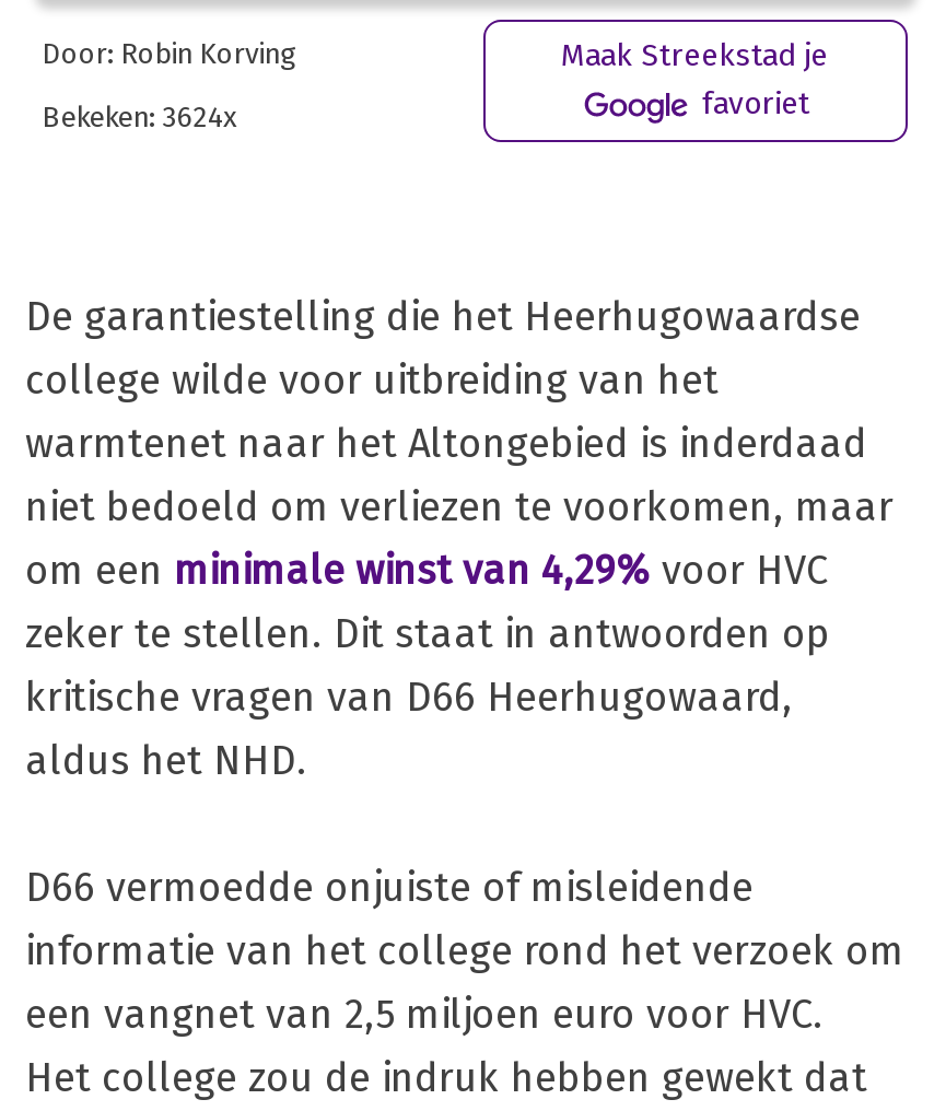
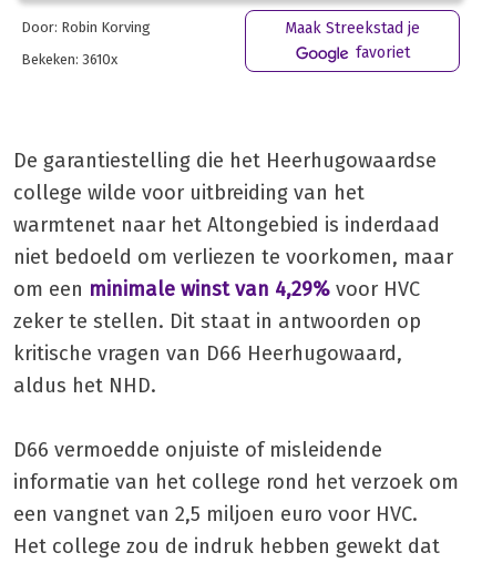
[42,101,236,134] Bekeken: 3624x -> [21,51,117,68] Bekeken: 3610x

